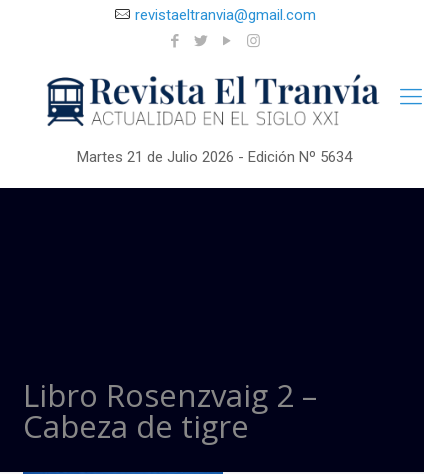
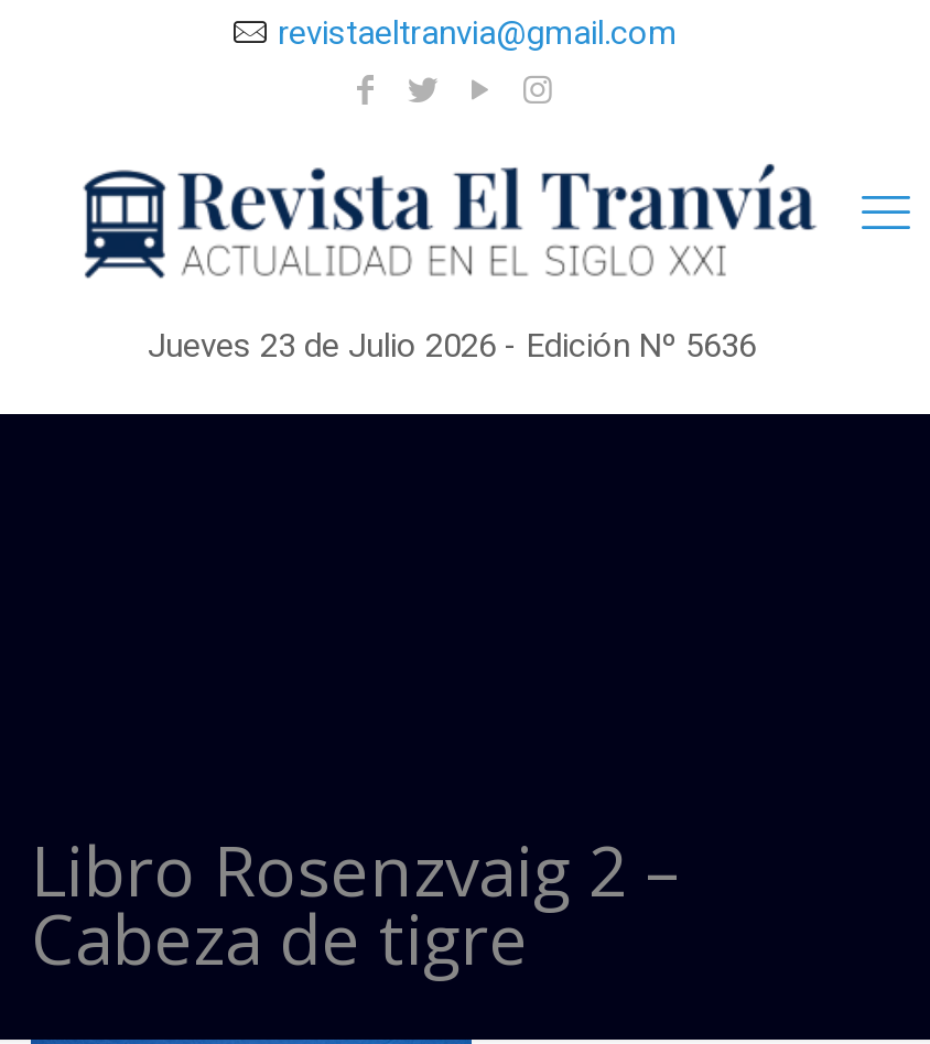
[76,148,351,166] Martes 21 de Julio 2026 - Edición Nº 5634 -> [148,326,756,365] Jueves 23 de Julio 2026 - Edición Nº 5636

